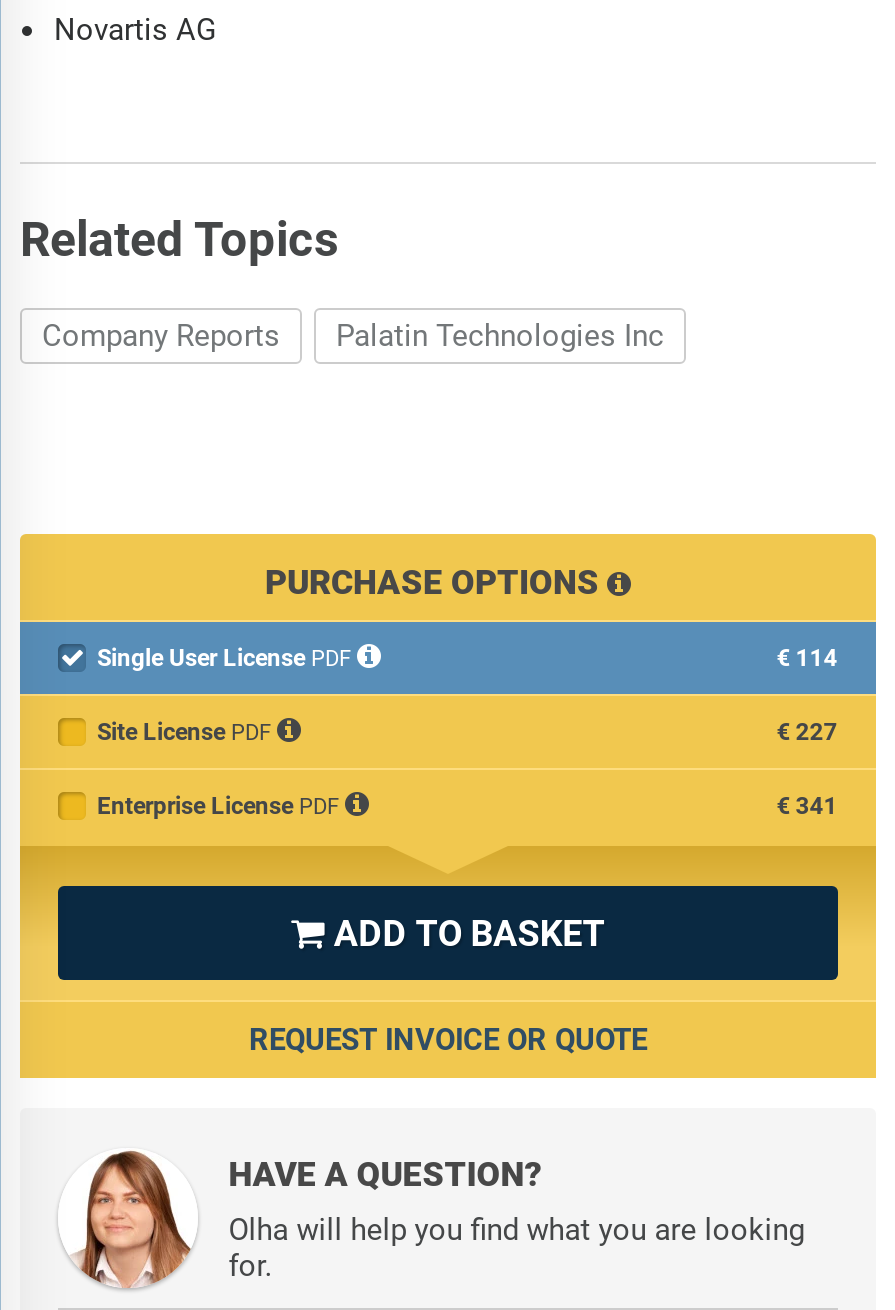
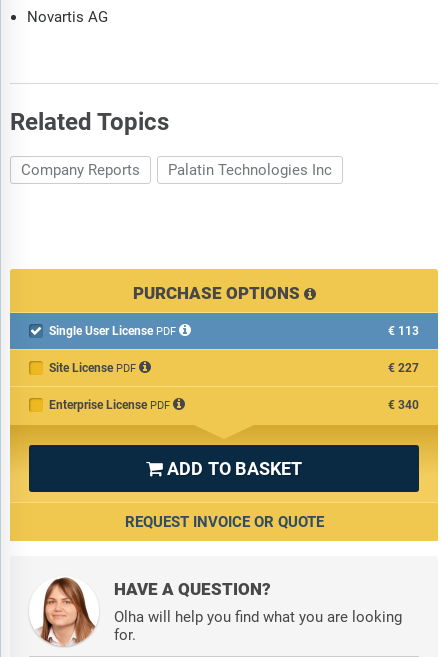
[796,643,838,671] €114 -> [398,324,419,338] €113
[796,791,838,819] €341 -> [398,398,419,412] €340

